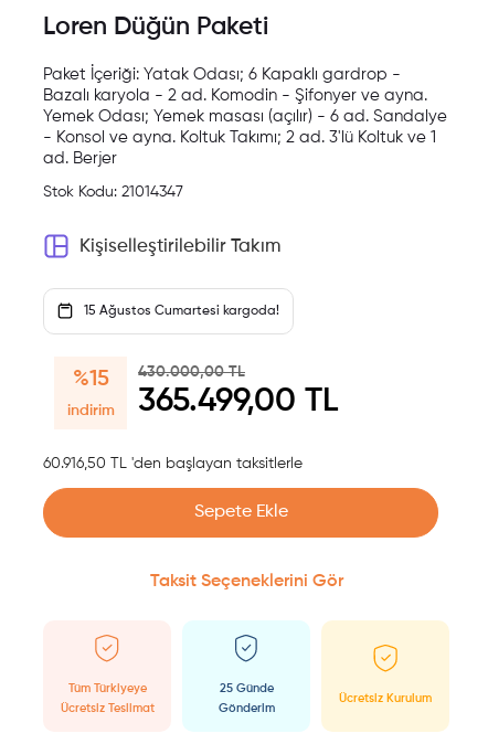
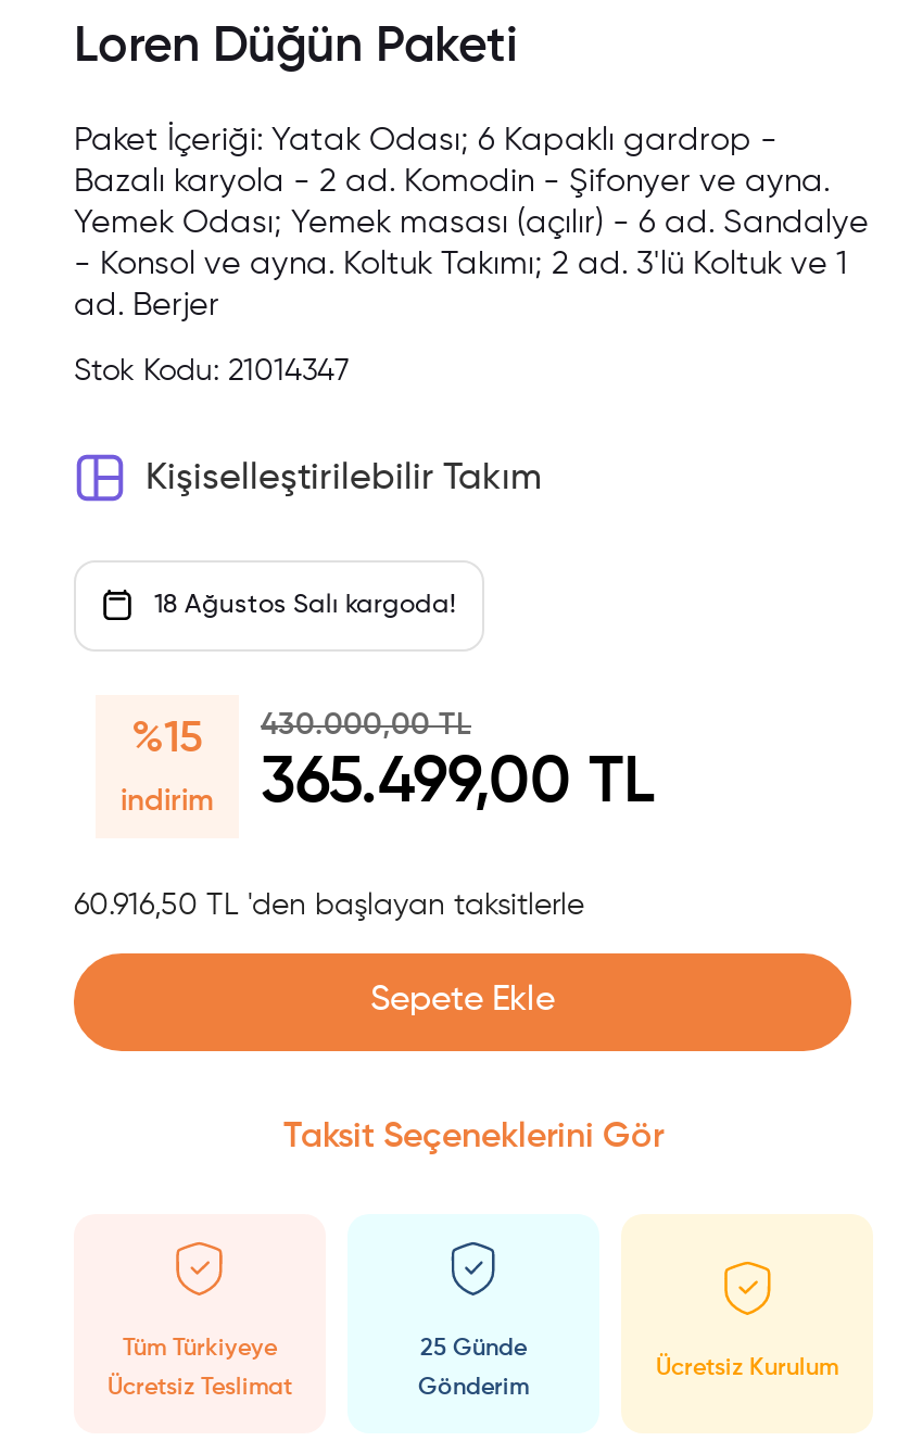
[84,304,279,318] 15 Ağustos Cumartesi kargoda! -> [154,592,456,618] 18 Ağustos Salı kargoda!

